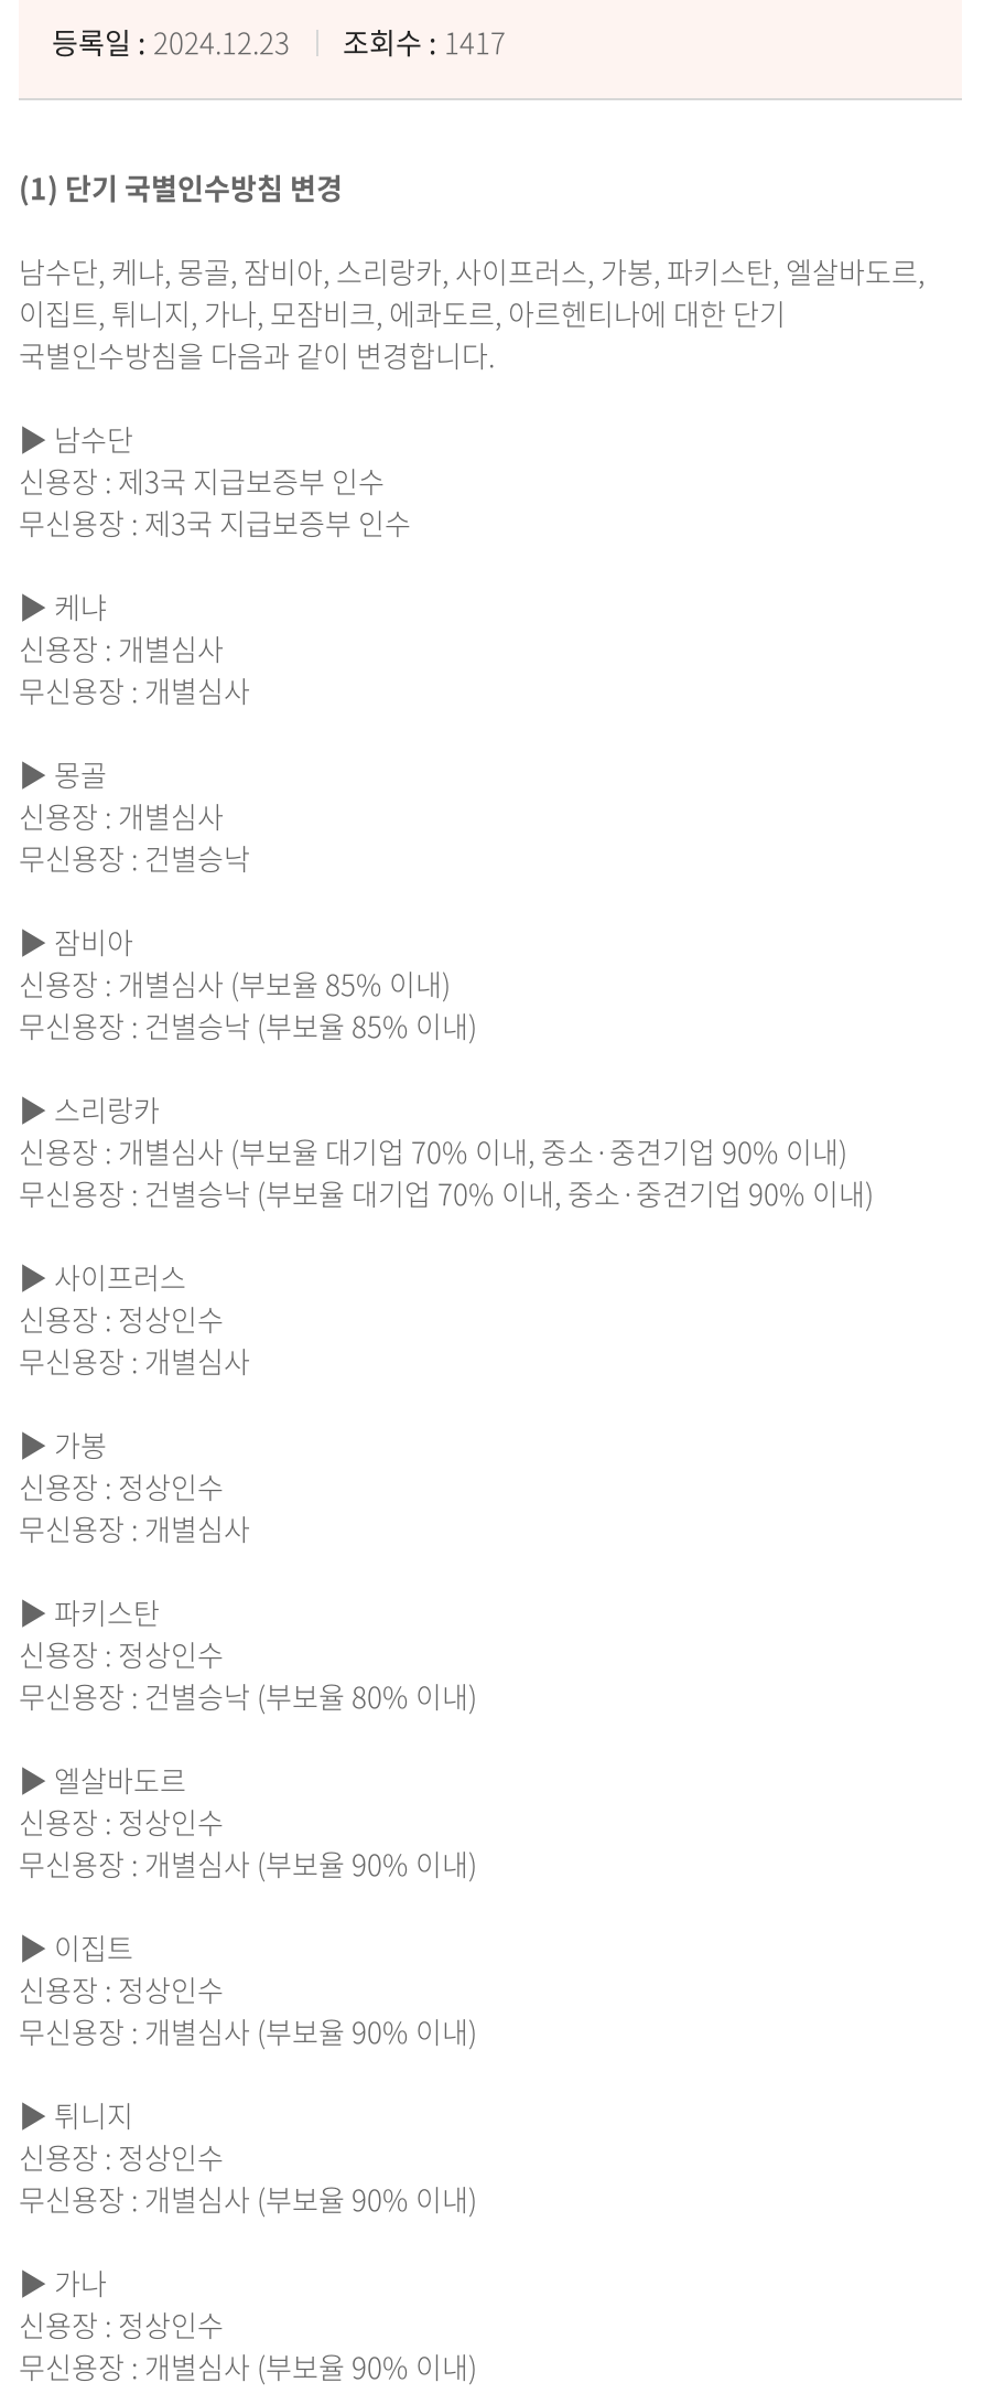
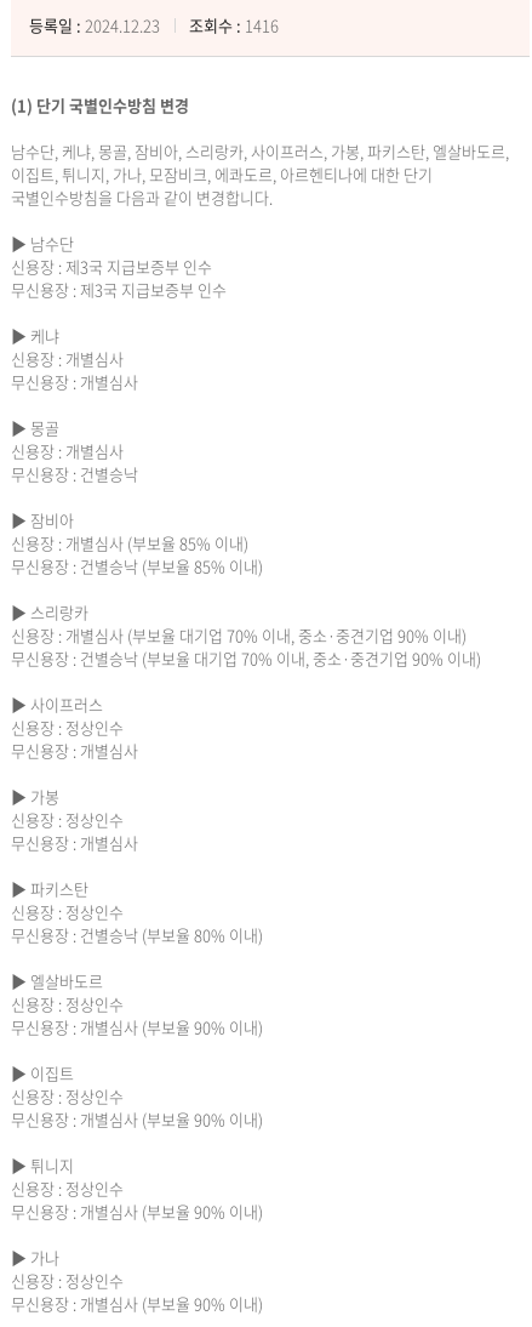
[52,21,506,63] 등록일 : 2024.12.23 조회수 : 1417 -> [29,13,279,36] 등록일 : 2024.12.23 조회수 : 1416

